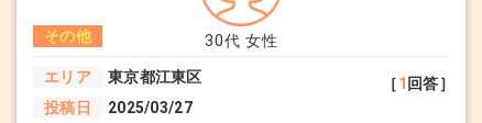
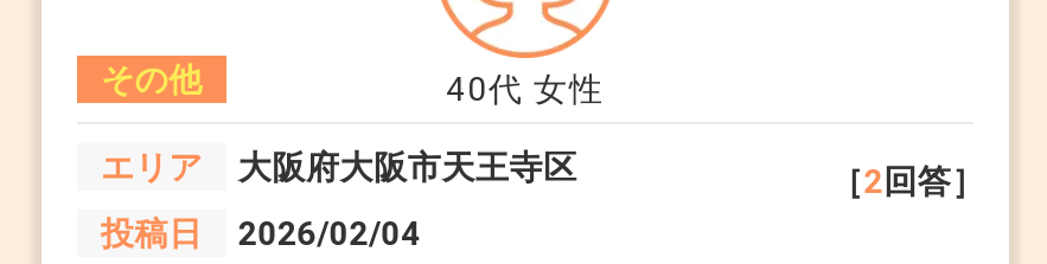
[204,32,278,49] 30代 女性 -> [446,69,605,107] 40代 女性
[108,68,202,86] 東京都江東区 -> [238,147,577,185] 大阪府大阪市天王寺区
[382,75,454,92] ［1回答］ -> [830,161,985,199] ［2回答］
[44,99,192,116] 投稿日 2025/03/27 -> [101,213,421,251] 投稿日 2026/02/04

